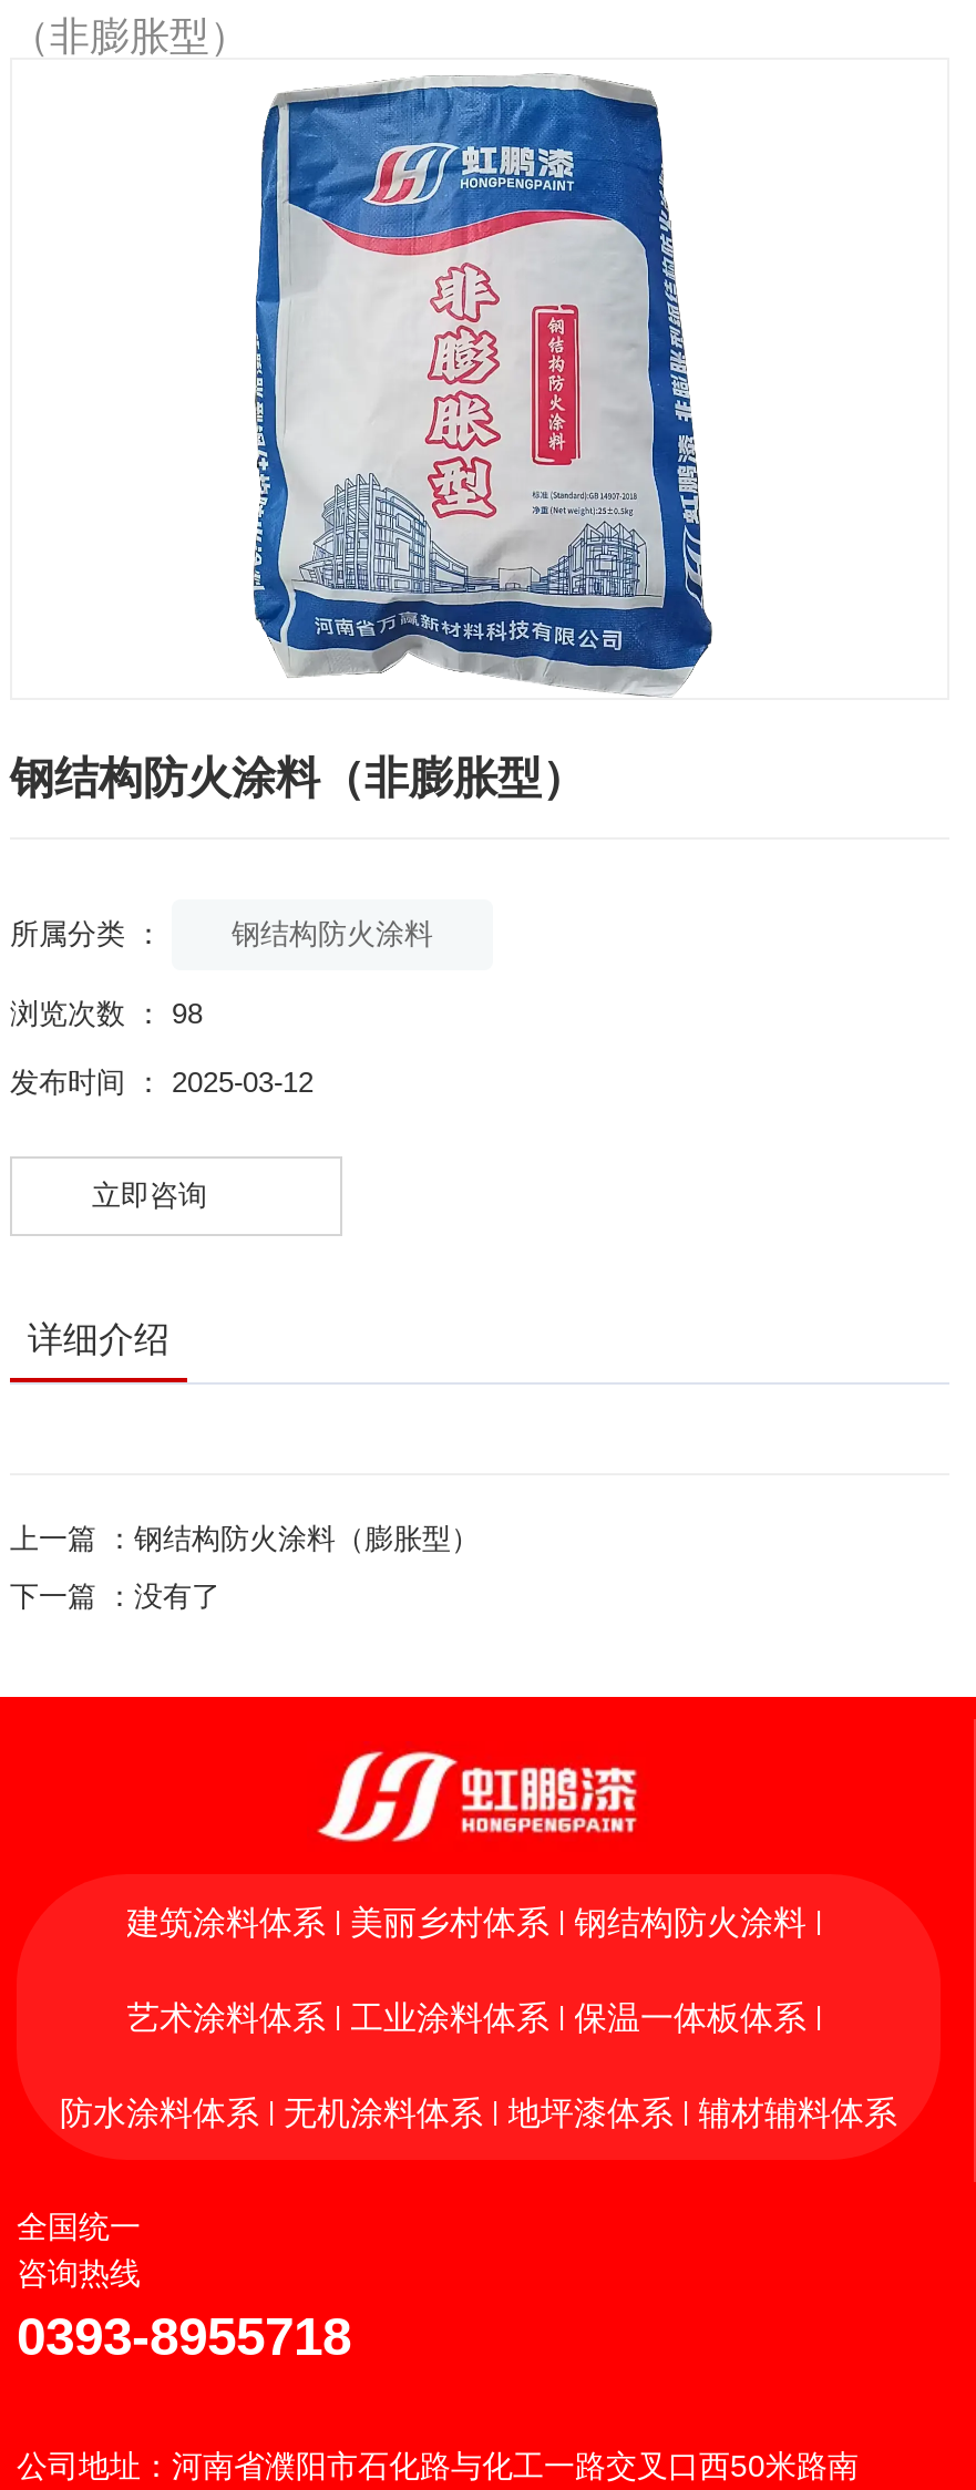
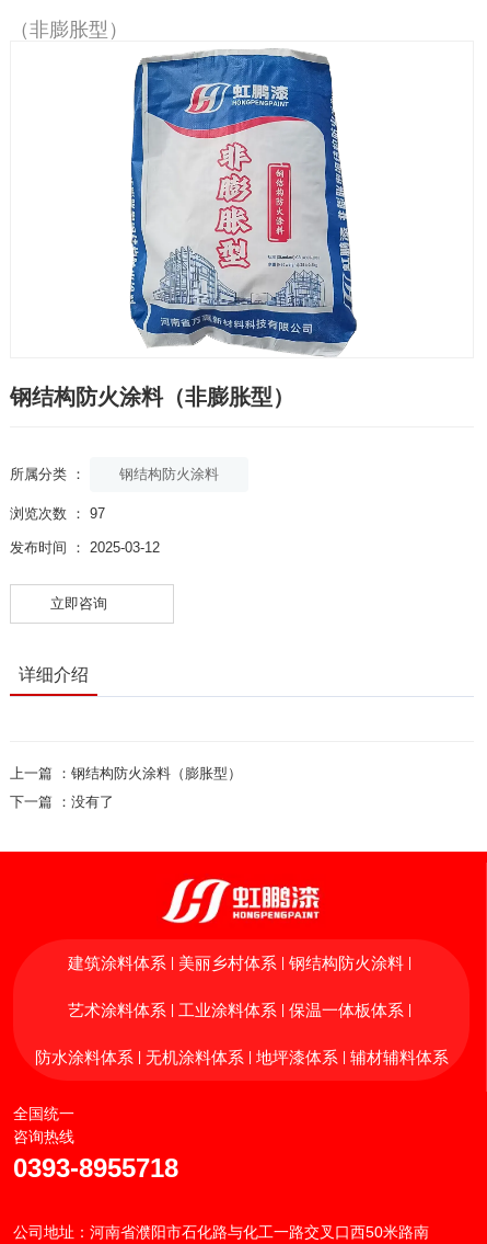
[10,997,203,1030] 浏览次数 ：98 -> [10,505,105,522] 浏览次数 ：97

